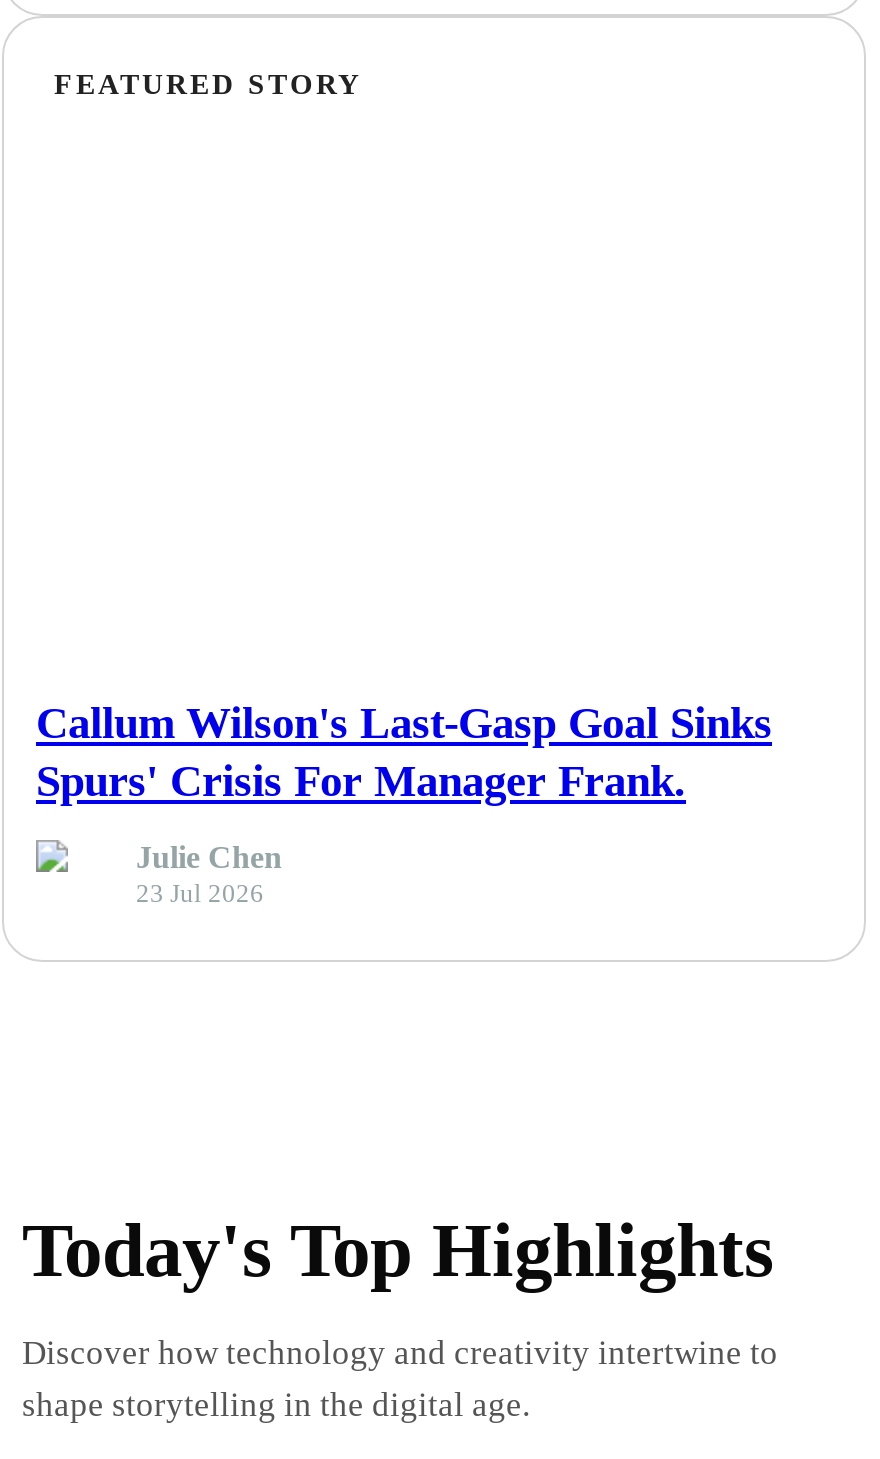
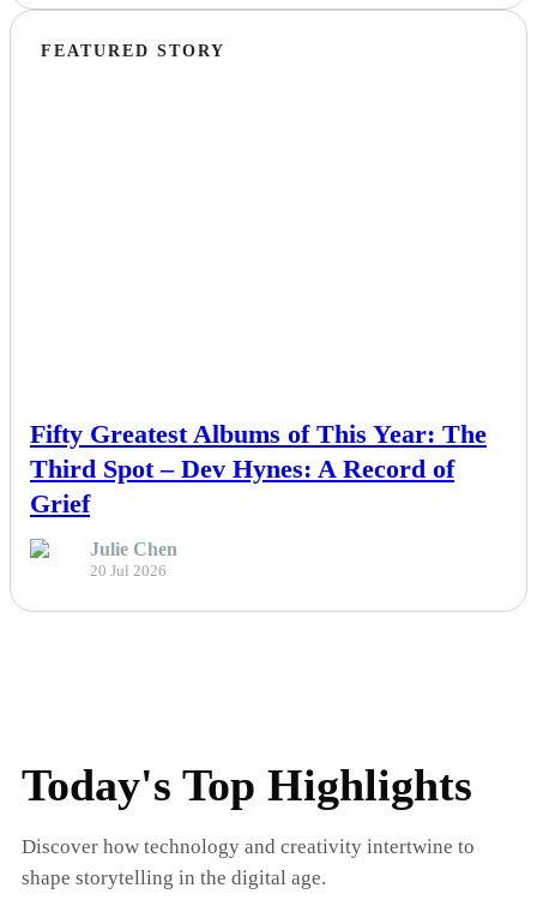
[36,698,772,806] Callum Wilson's Last-Gasp Goal Sinks | Spurs' Crisis For Manager Frank. -> [30,419,487,518] Fifty Greatest Albums of This Year: The | Third Spot – Dev Hynes: A Record of | Grief
[136,881,264,909] 23 Jul 2026 -> [90,563,167,580] 20 Jul 2026

